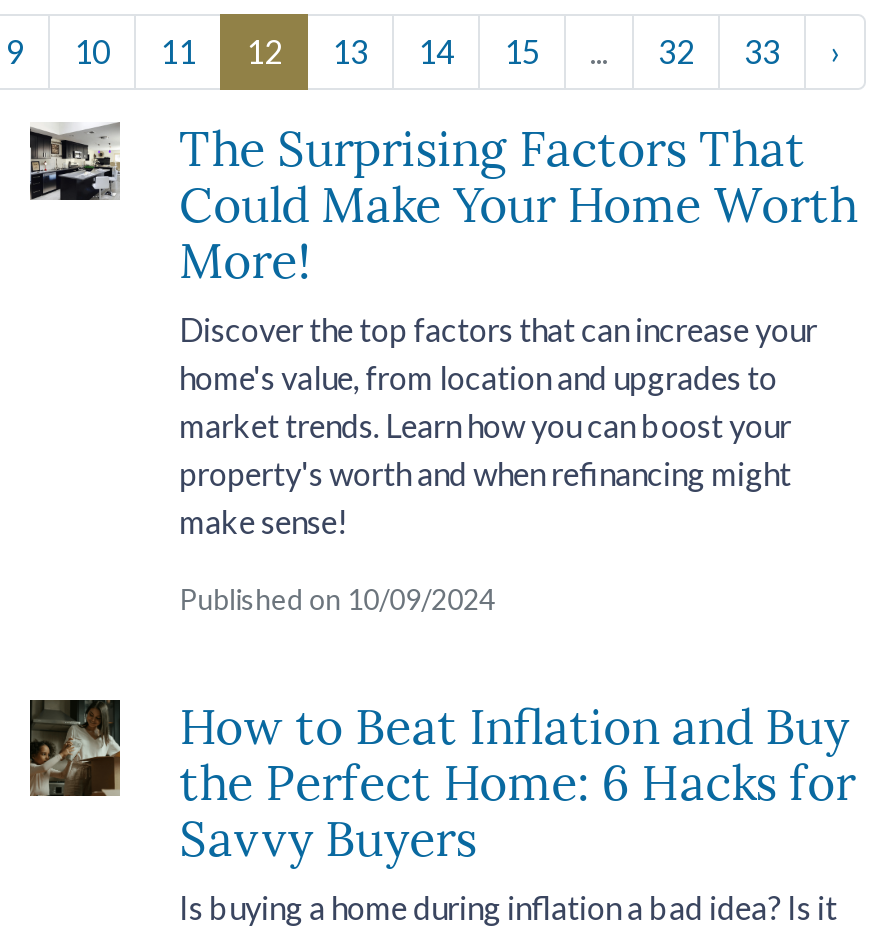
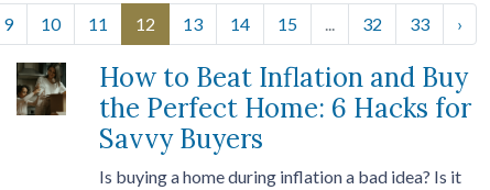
[28,118,857,616] [image] | The Surprising Factors That | Could Make Your Home Worth | More! | Discover the top factors that can increase your | home's value, from location and upgrades to | market trends. Learn how you can boost your | property's worth and when refinancing might | make sense! | Published on 10/09/2024 -> none

